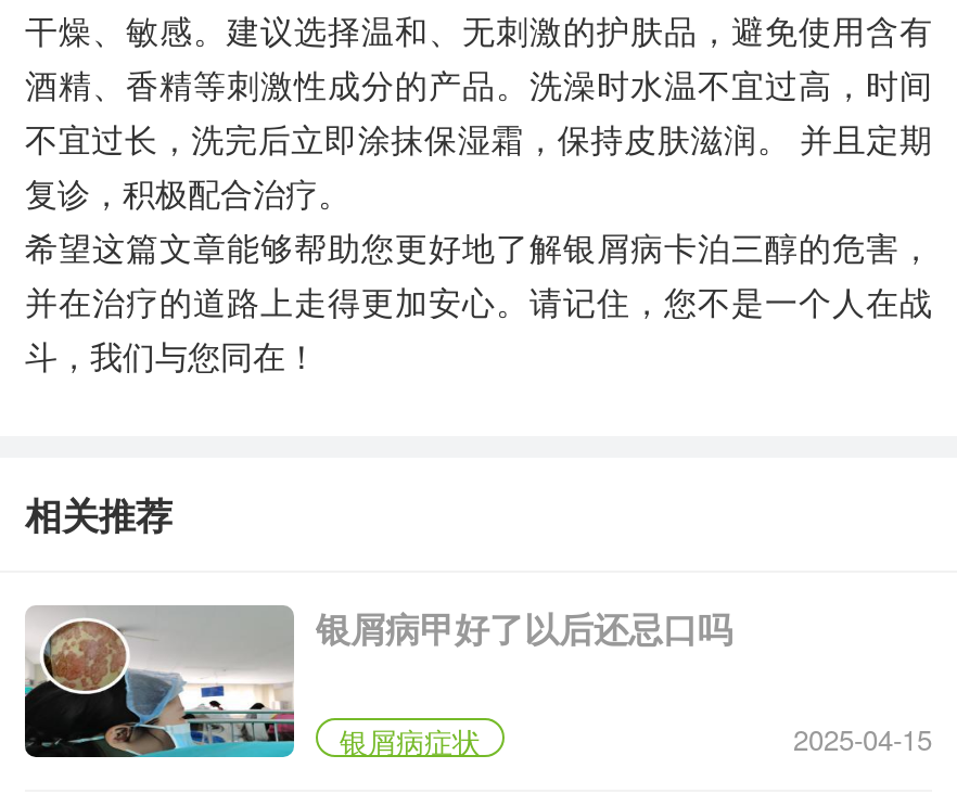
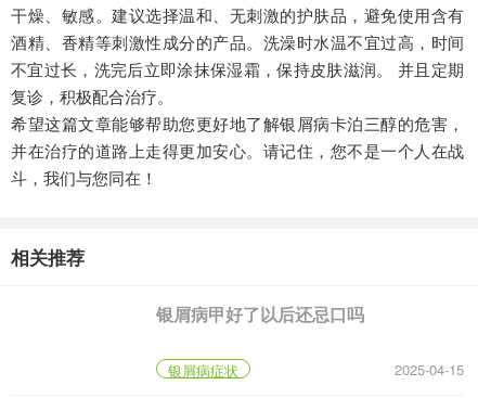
[23,605,296,759] [image] -> none

